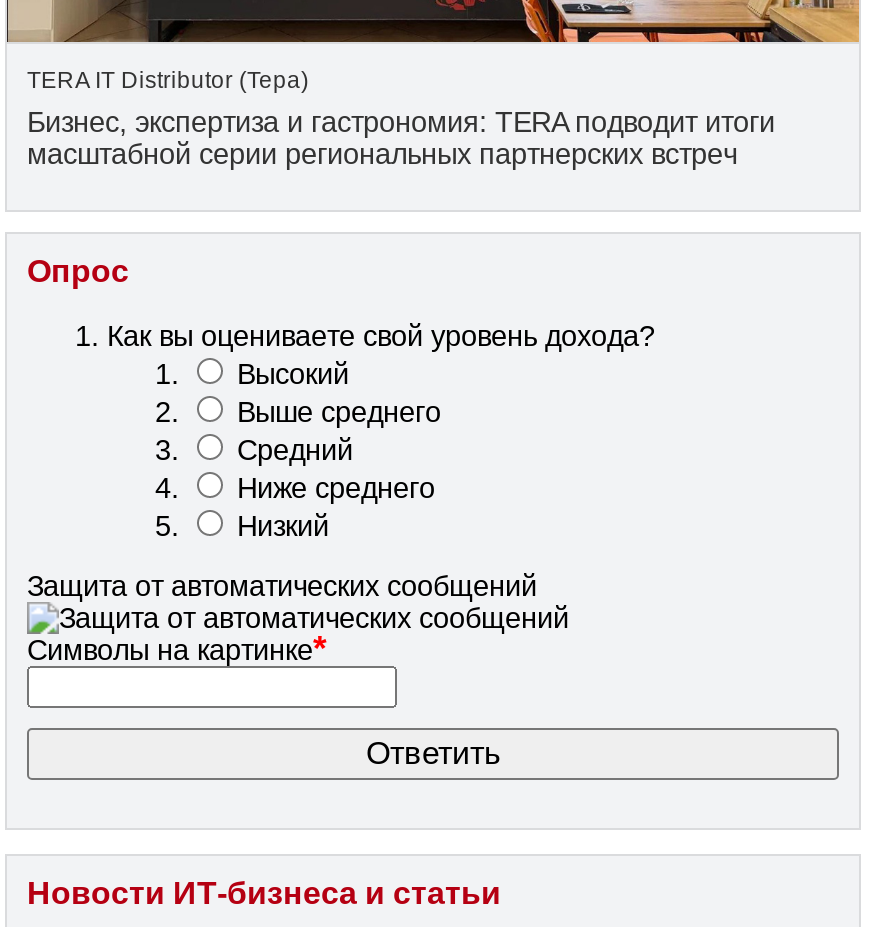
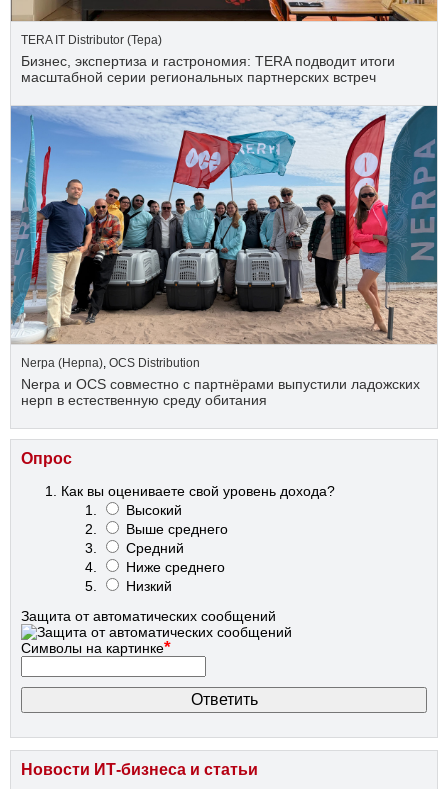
none -> [10,105,438,408] [image] | Nerpa (Нерпа), OCS Distribution | Nerpa и OCS совместно с партнёрами выпустили ладожских | нерп в естественную среду обитания

